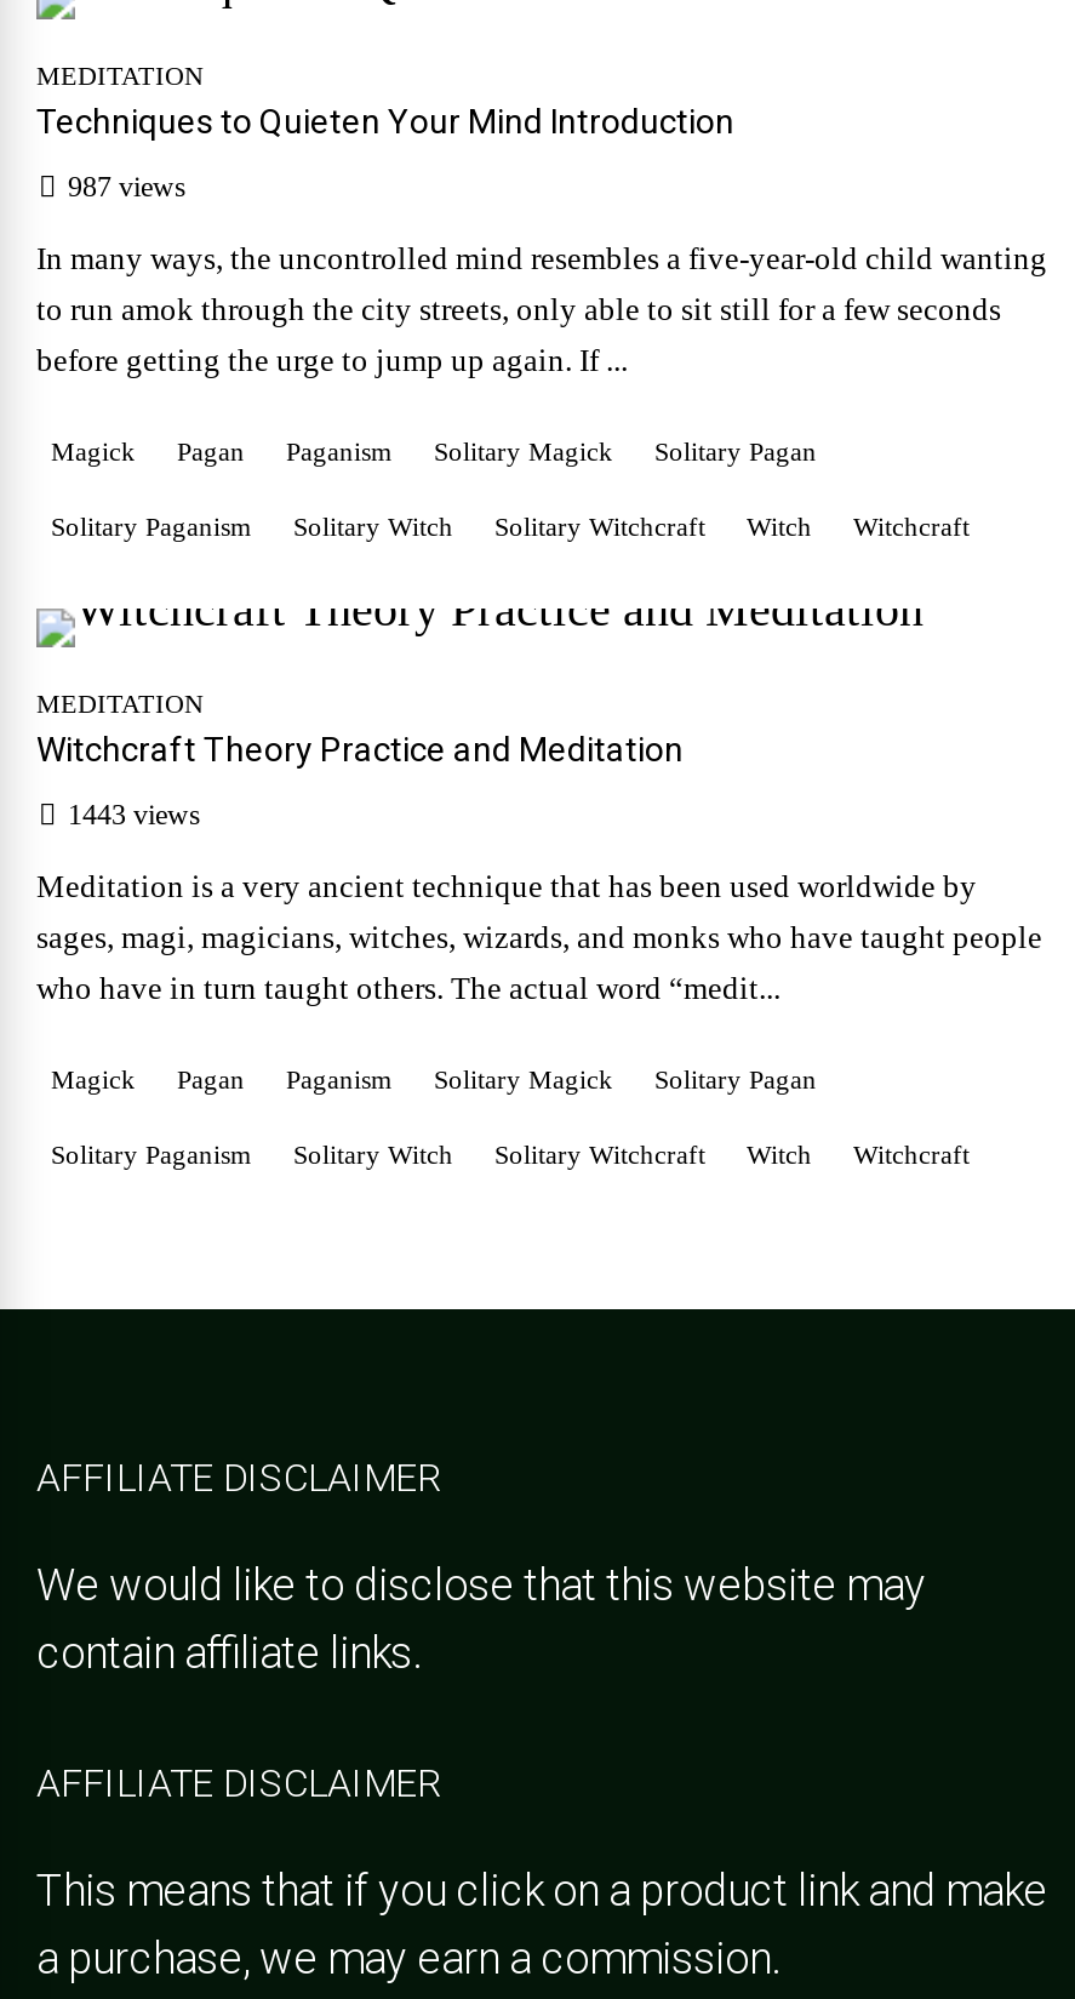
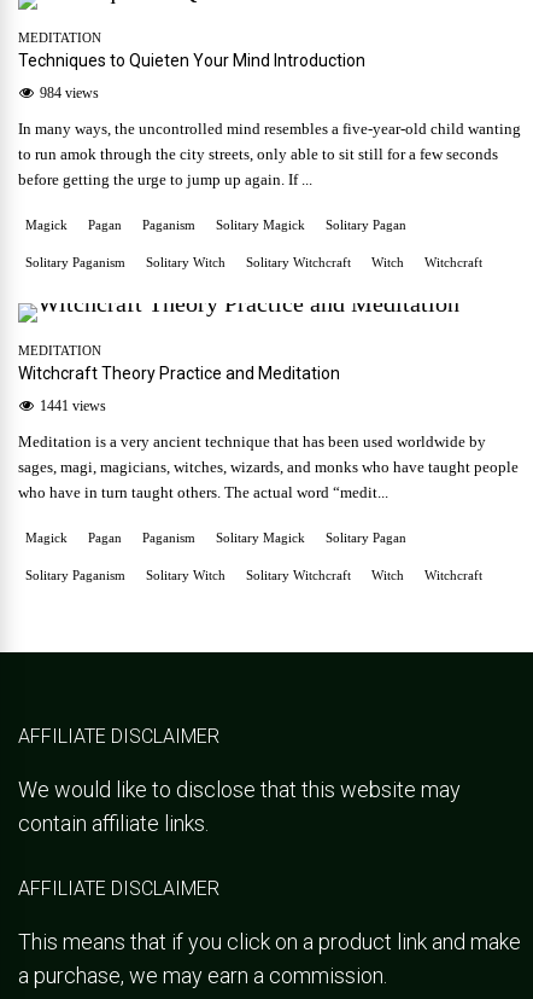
[68,170,187,204] 987 views -> [40,85,99,101] 984 views
[68,798,201,832] 1443 views -> [40,397,106,414] 1441 views

